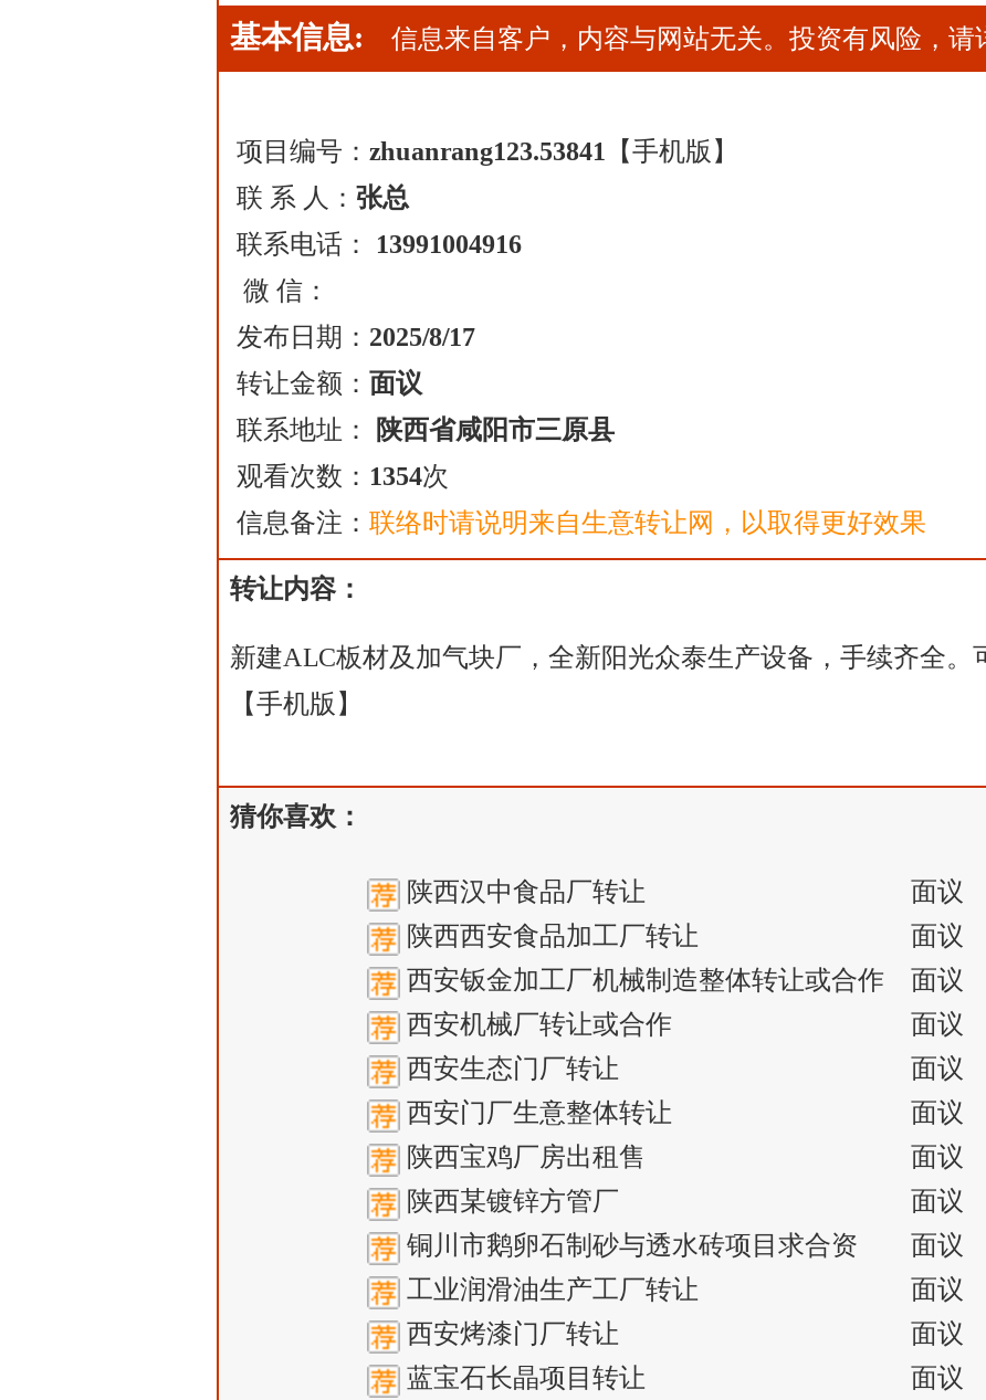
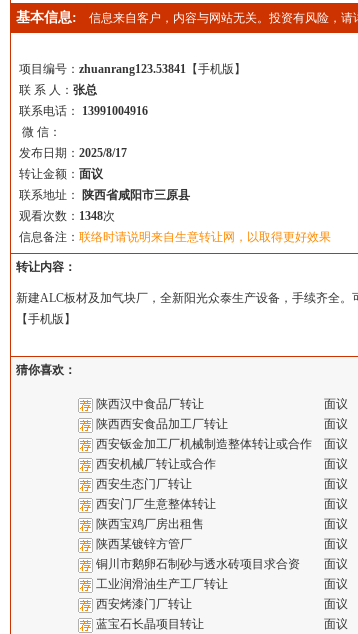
[230,461,449,492] 观看次数：1354次 -> [16,209,115,223] 观看次数：1348次

